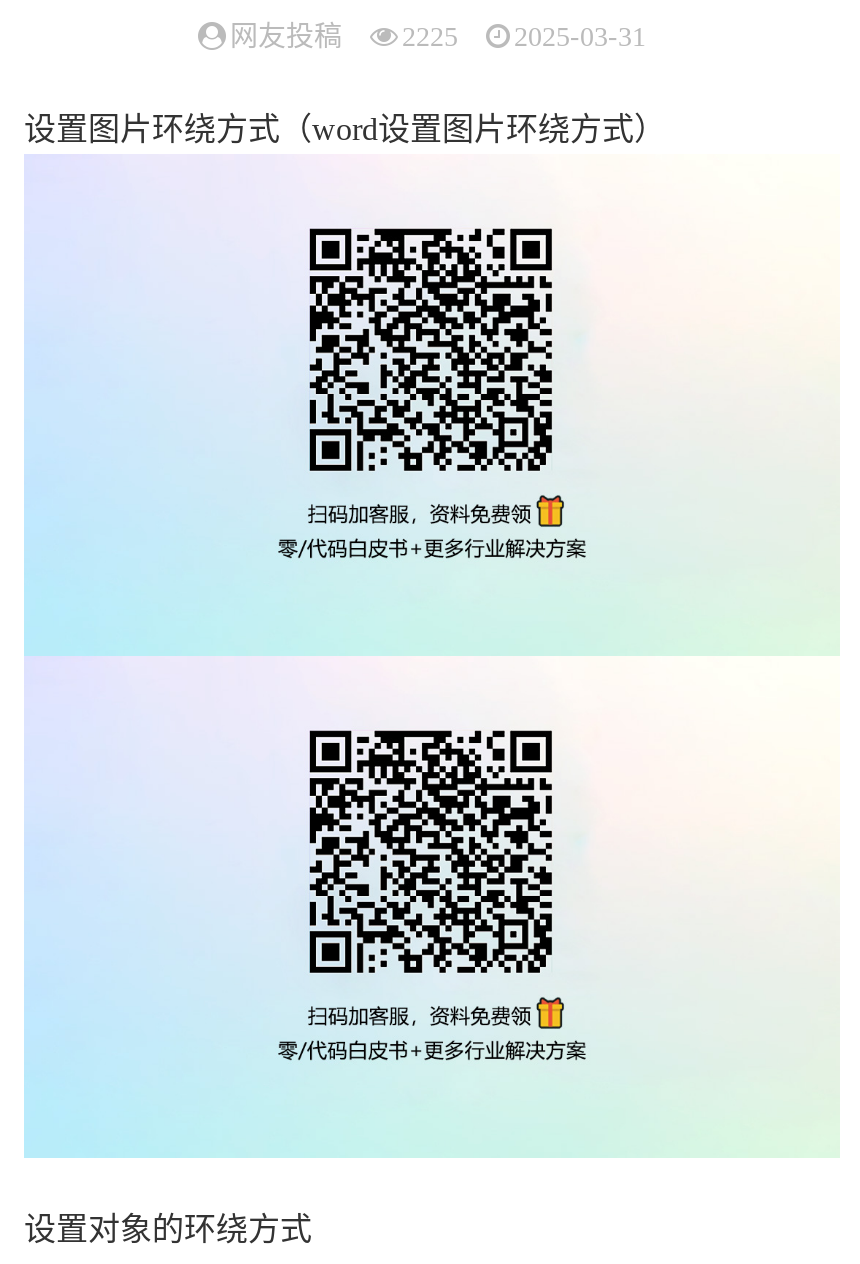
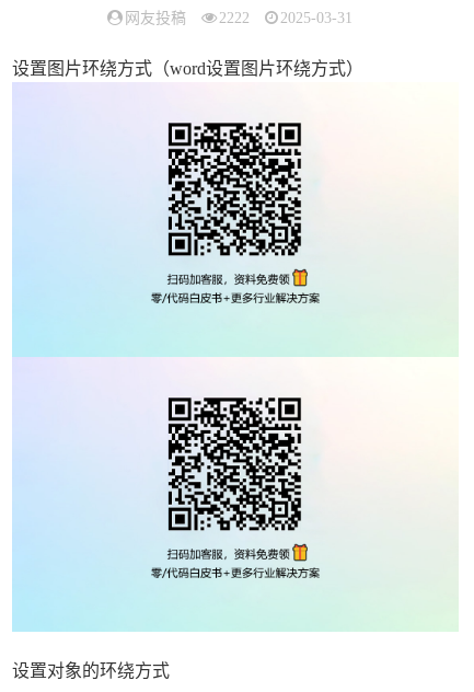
[230,22,646,52] 网友投稿 2225 2025-03-31 -> [125,10,352,26] 网友投稿 2222 2025-03-31

